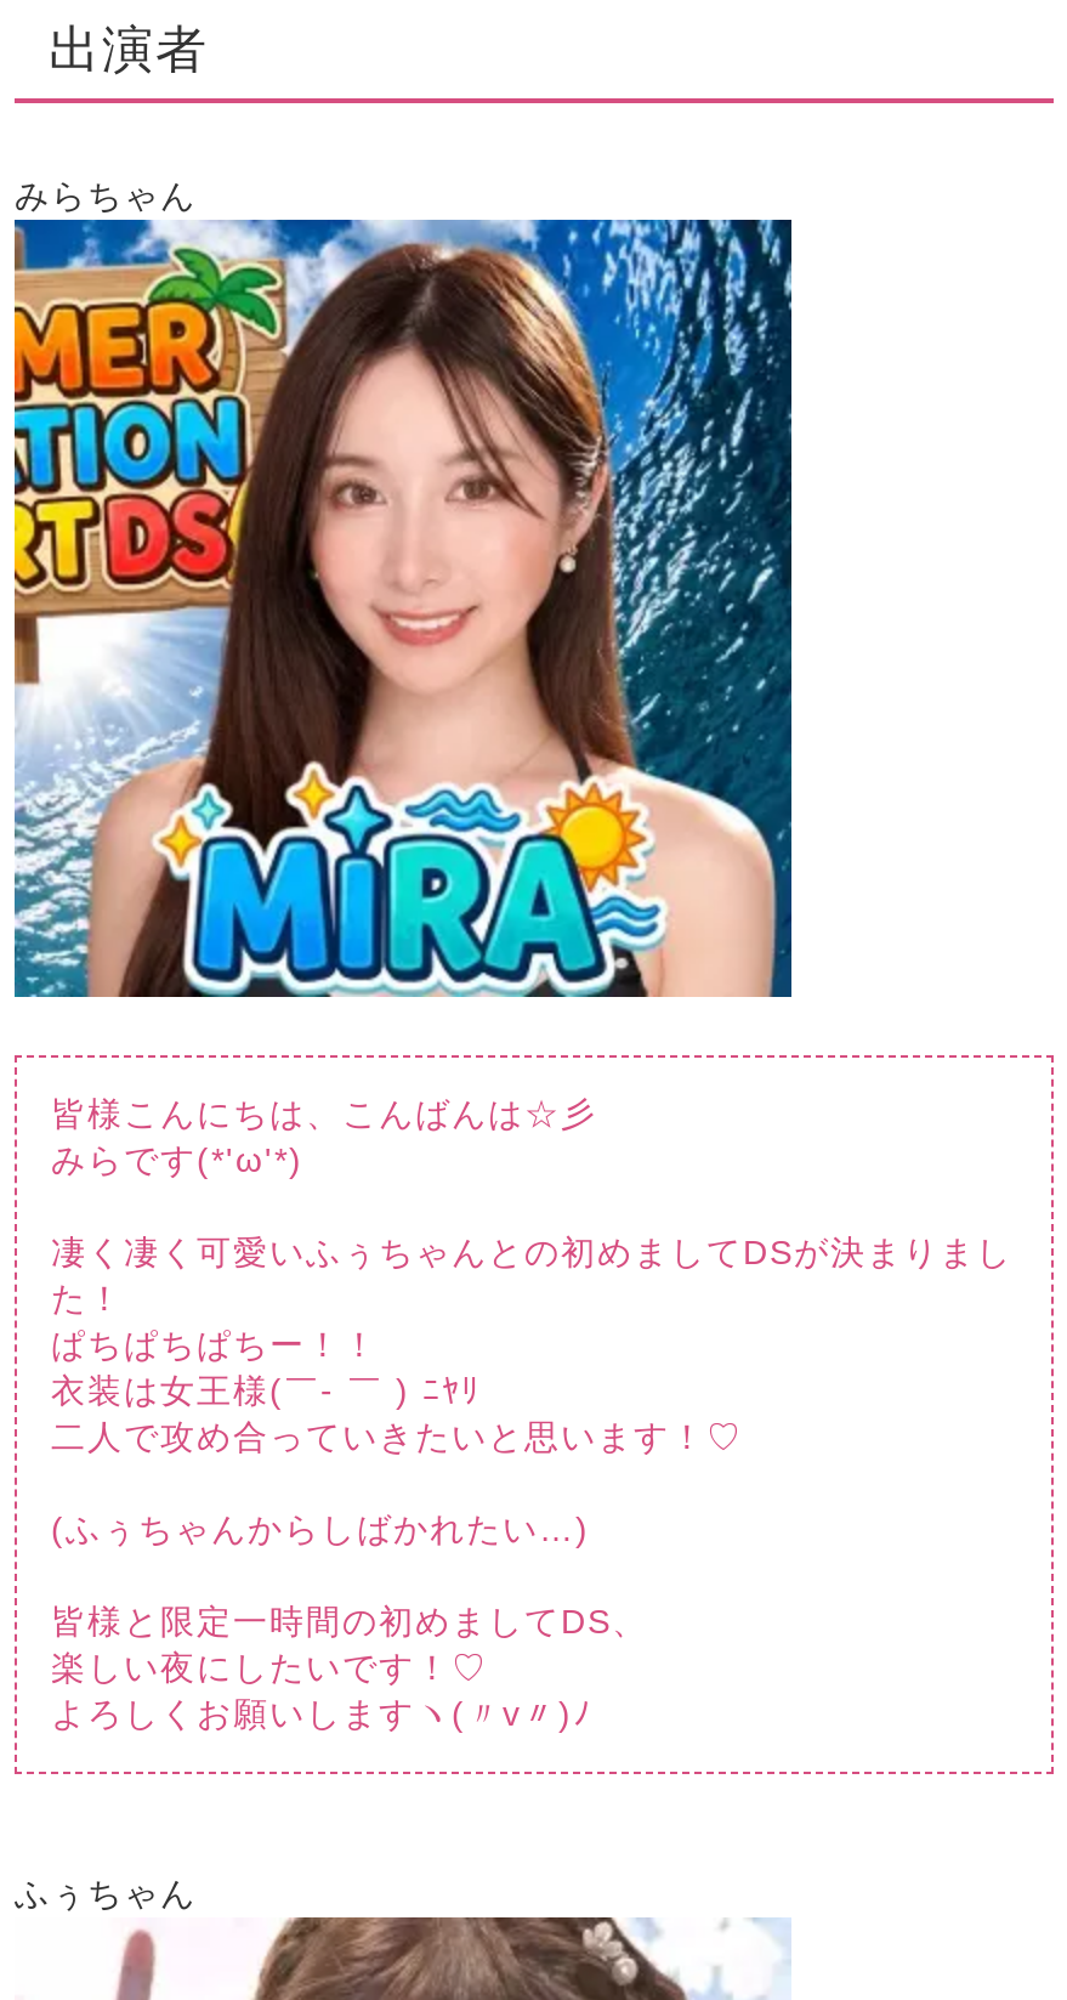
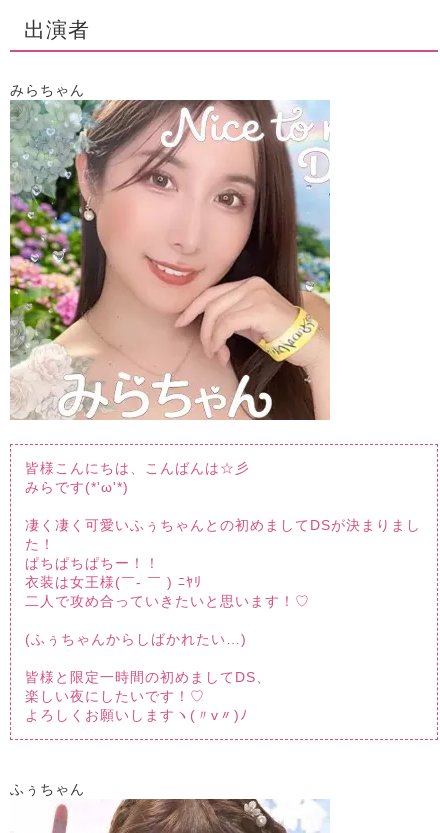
[12,217,794,999] [image] -> [9,99,331,421] [image]

